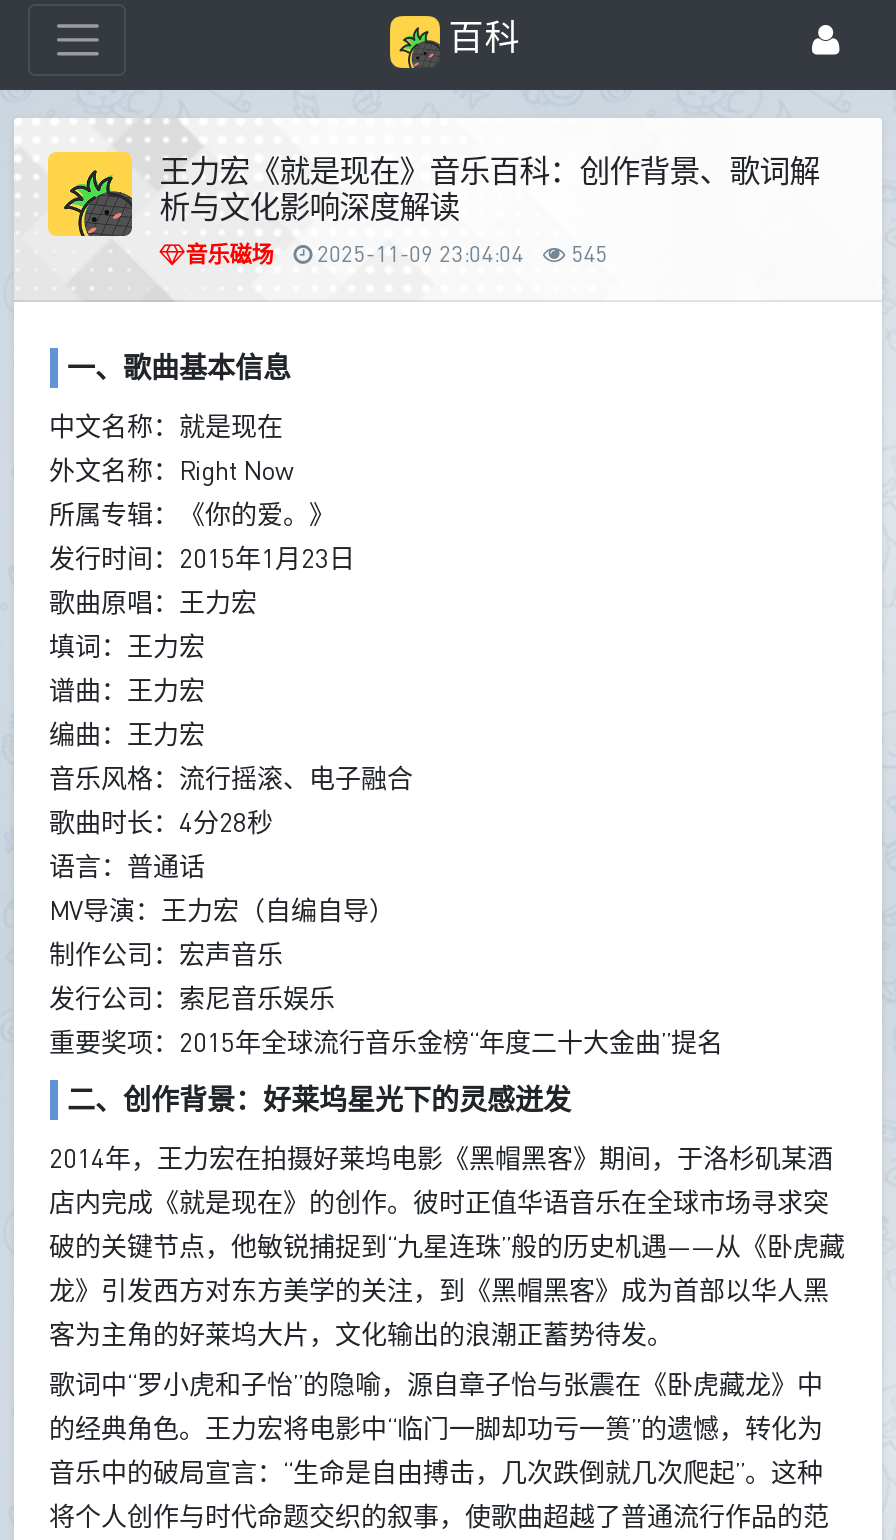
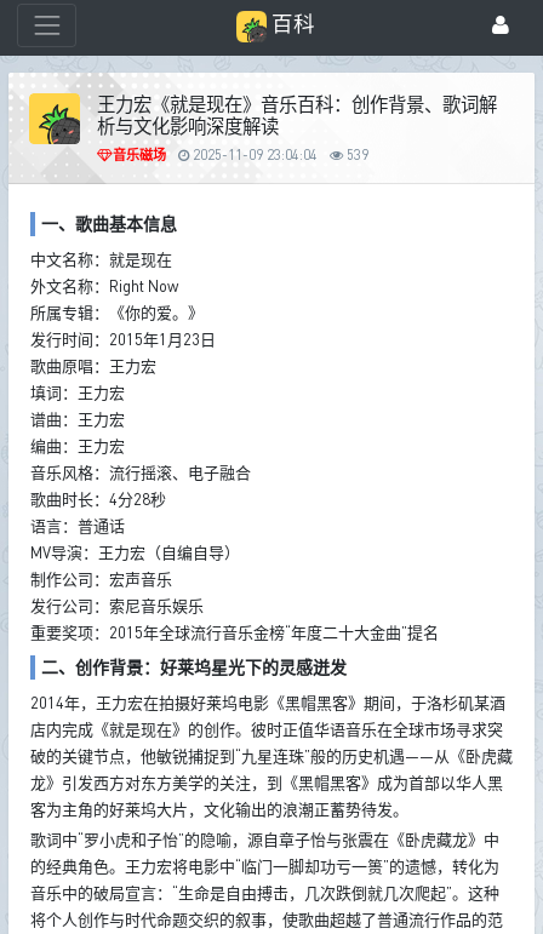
[186,240,608,266] 音乐磁场 2025-11-09 23:04:04 545 -> [112,146,368,162] 音乐磁场 2025-11-09 23:04:04 539

